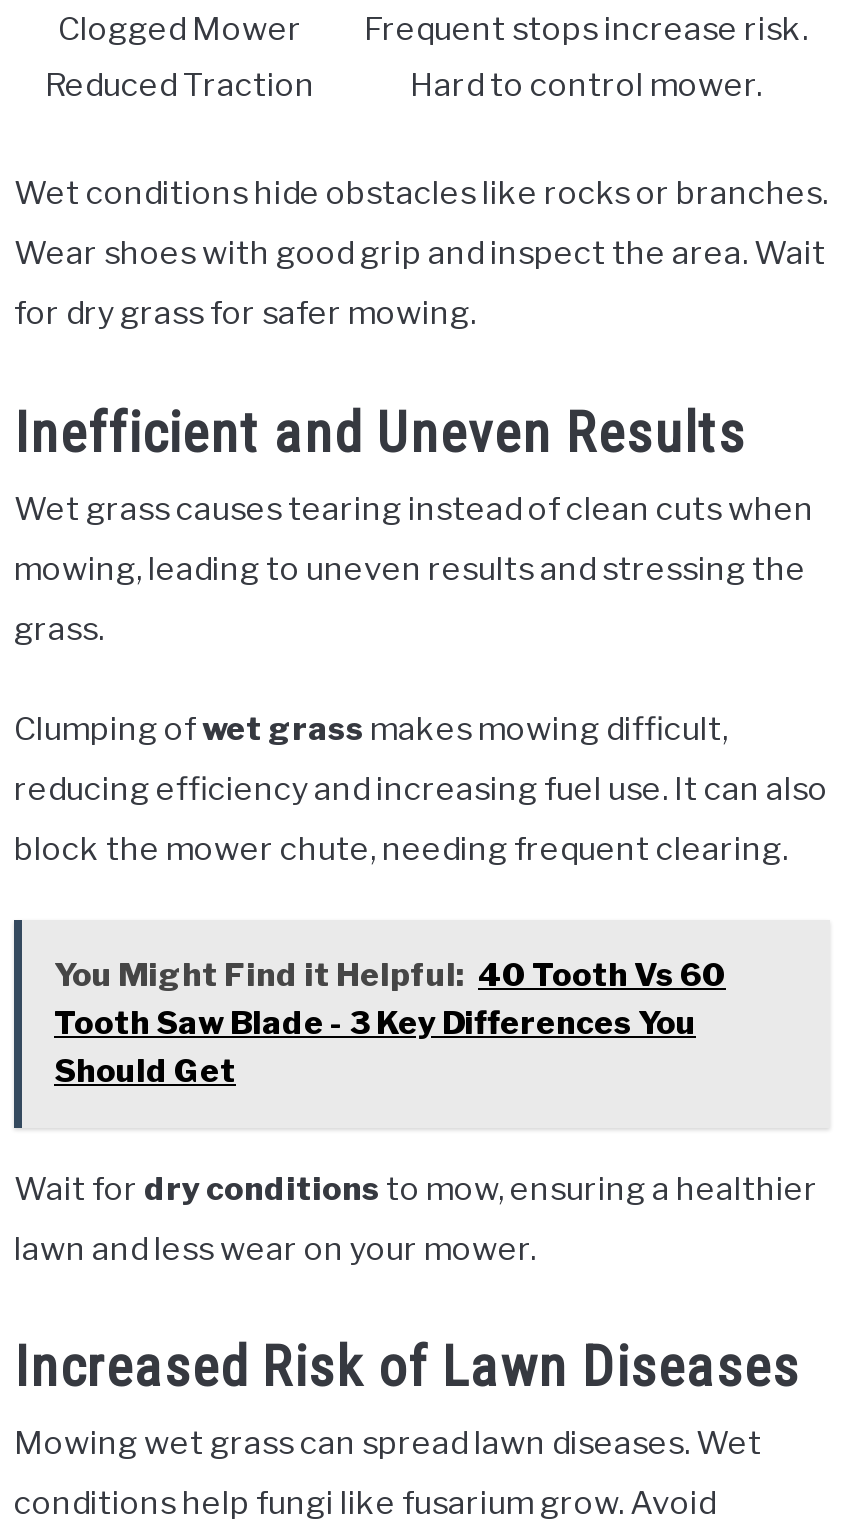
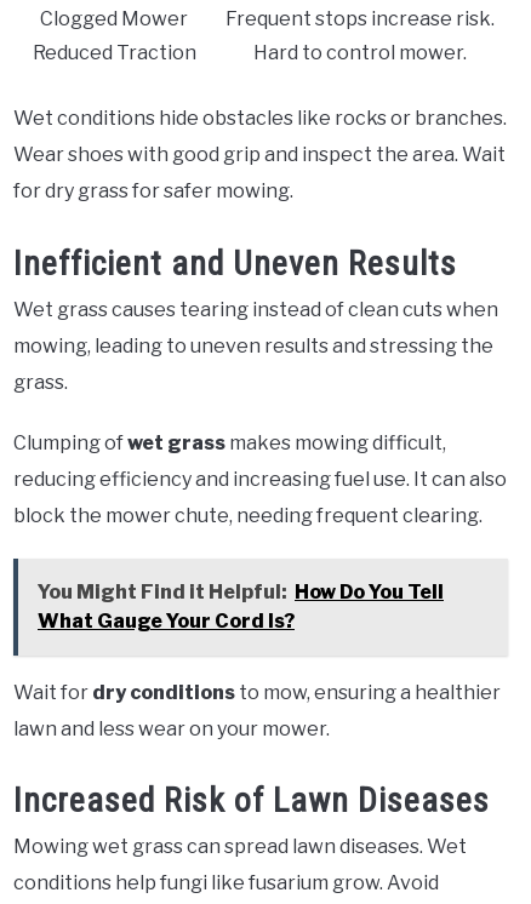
[54,955,726,1089] You Might Find it Helpful: 40 Tooth Vs 60 | Tooth Saw Blade - 3 Key Differences You | Should Get -> [38,580,444,632] You Might Find it Helpful: How Do You Tell | What Gauge Your Cord Is?

